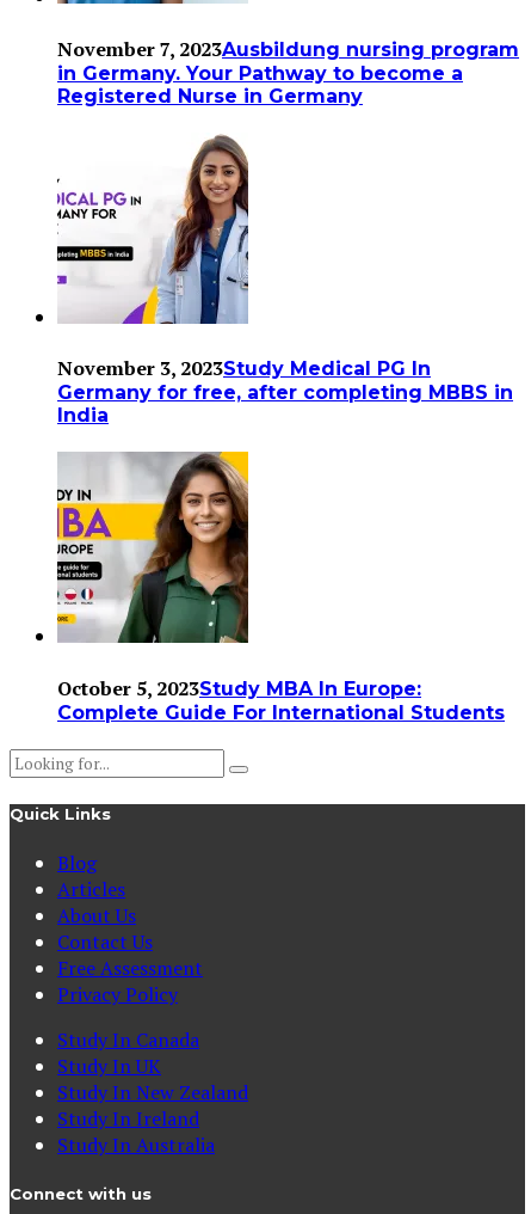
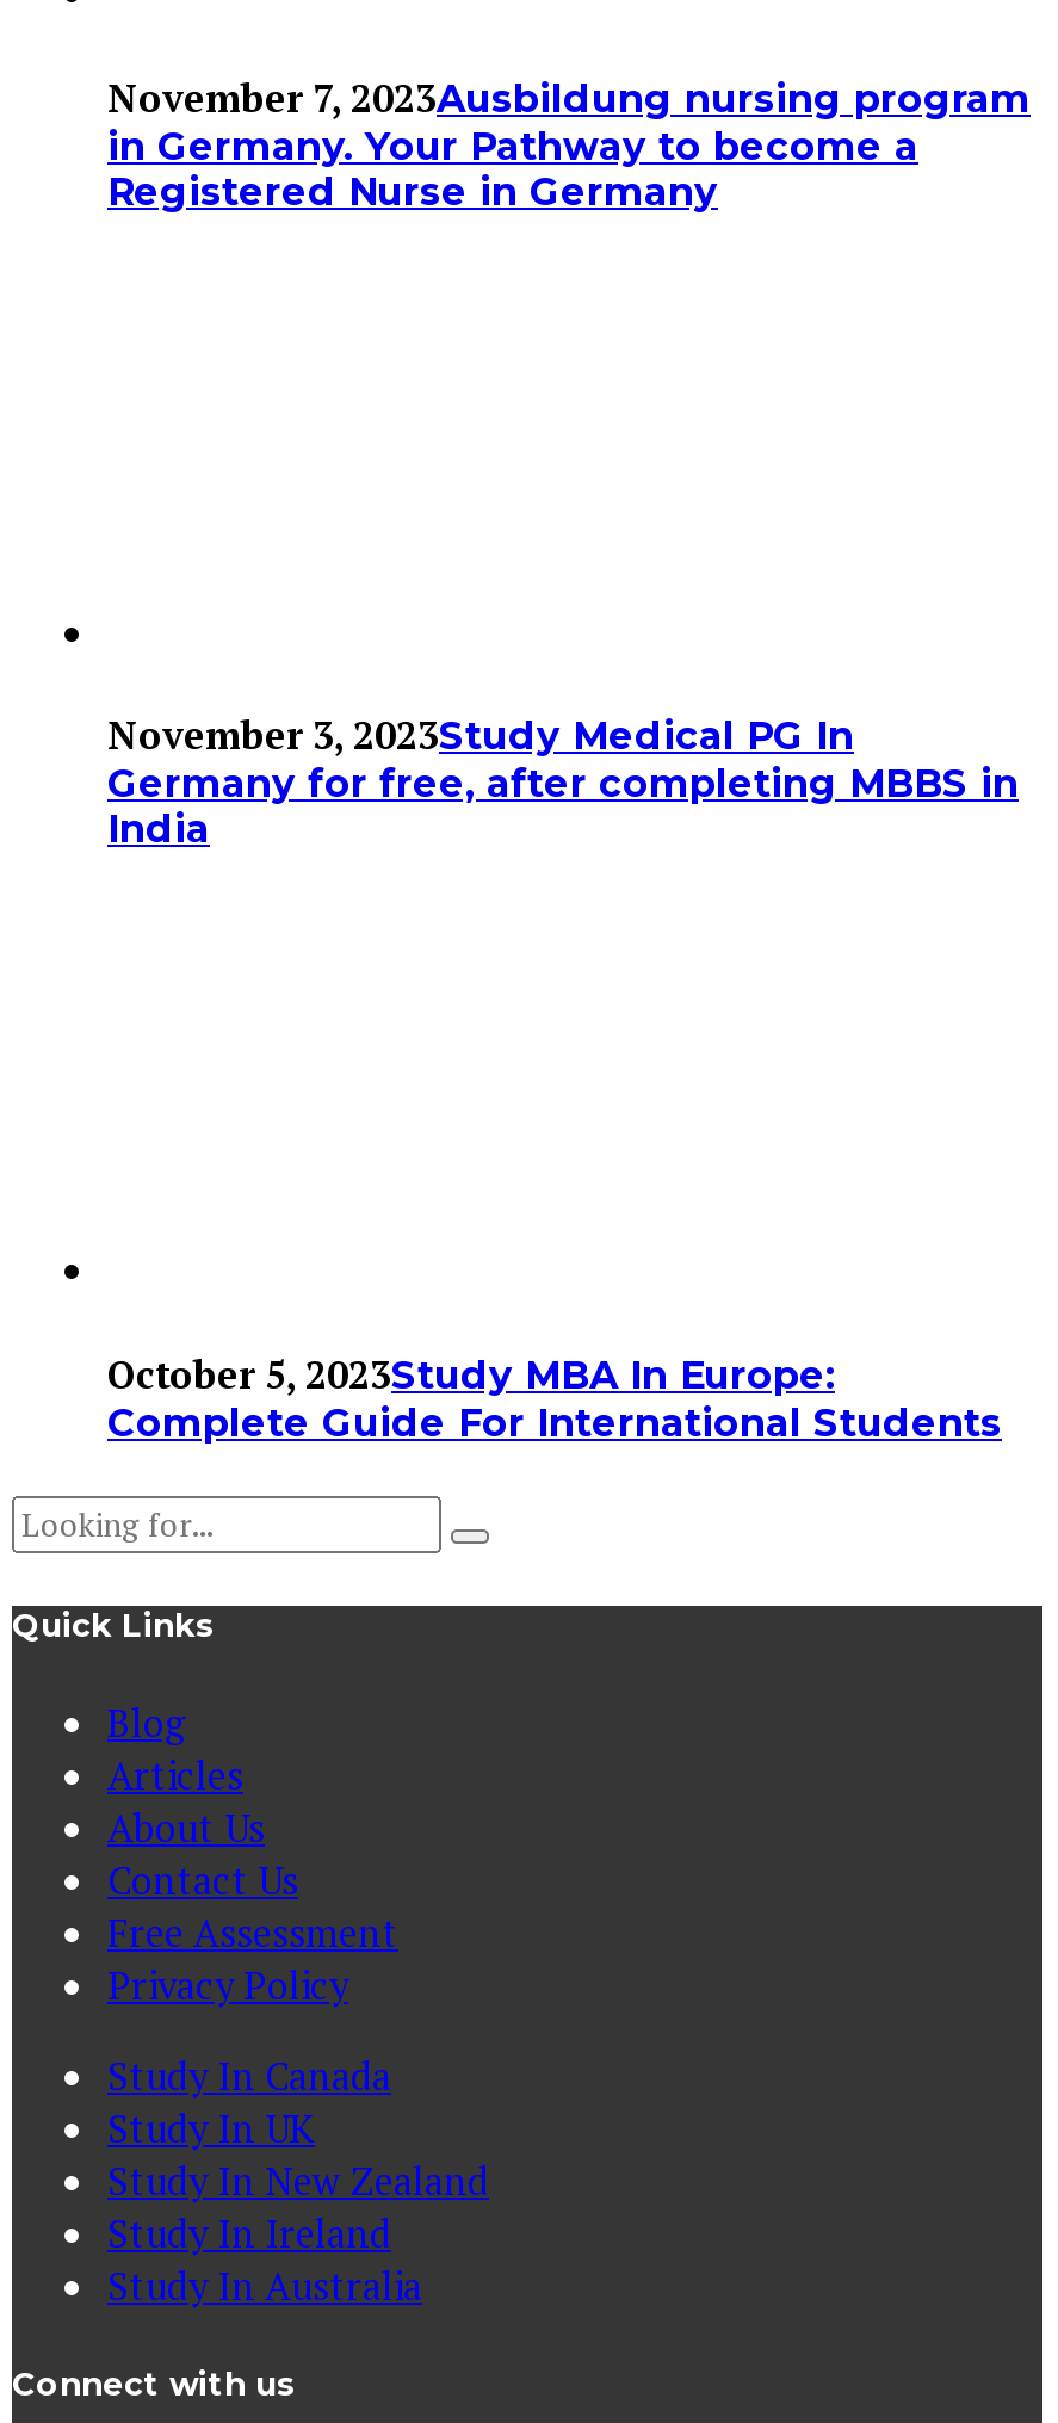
[56,134,249,325] [image] -> none
[56,450,249,644] [image] -> none

